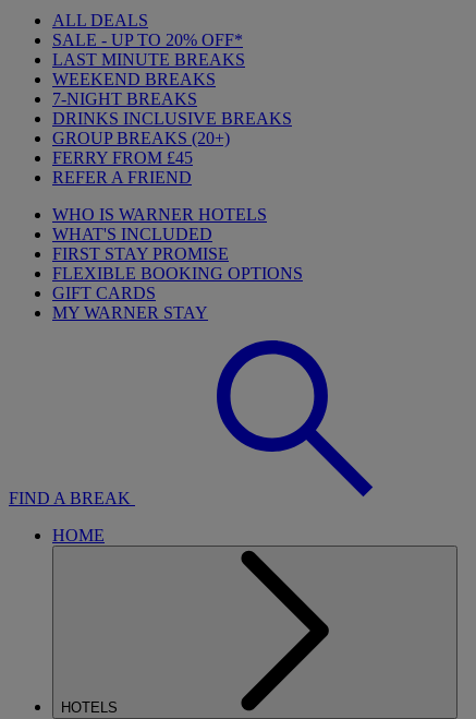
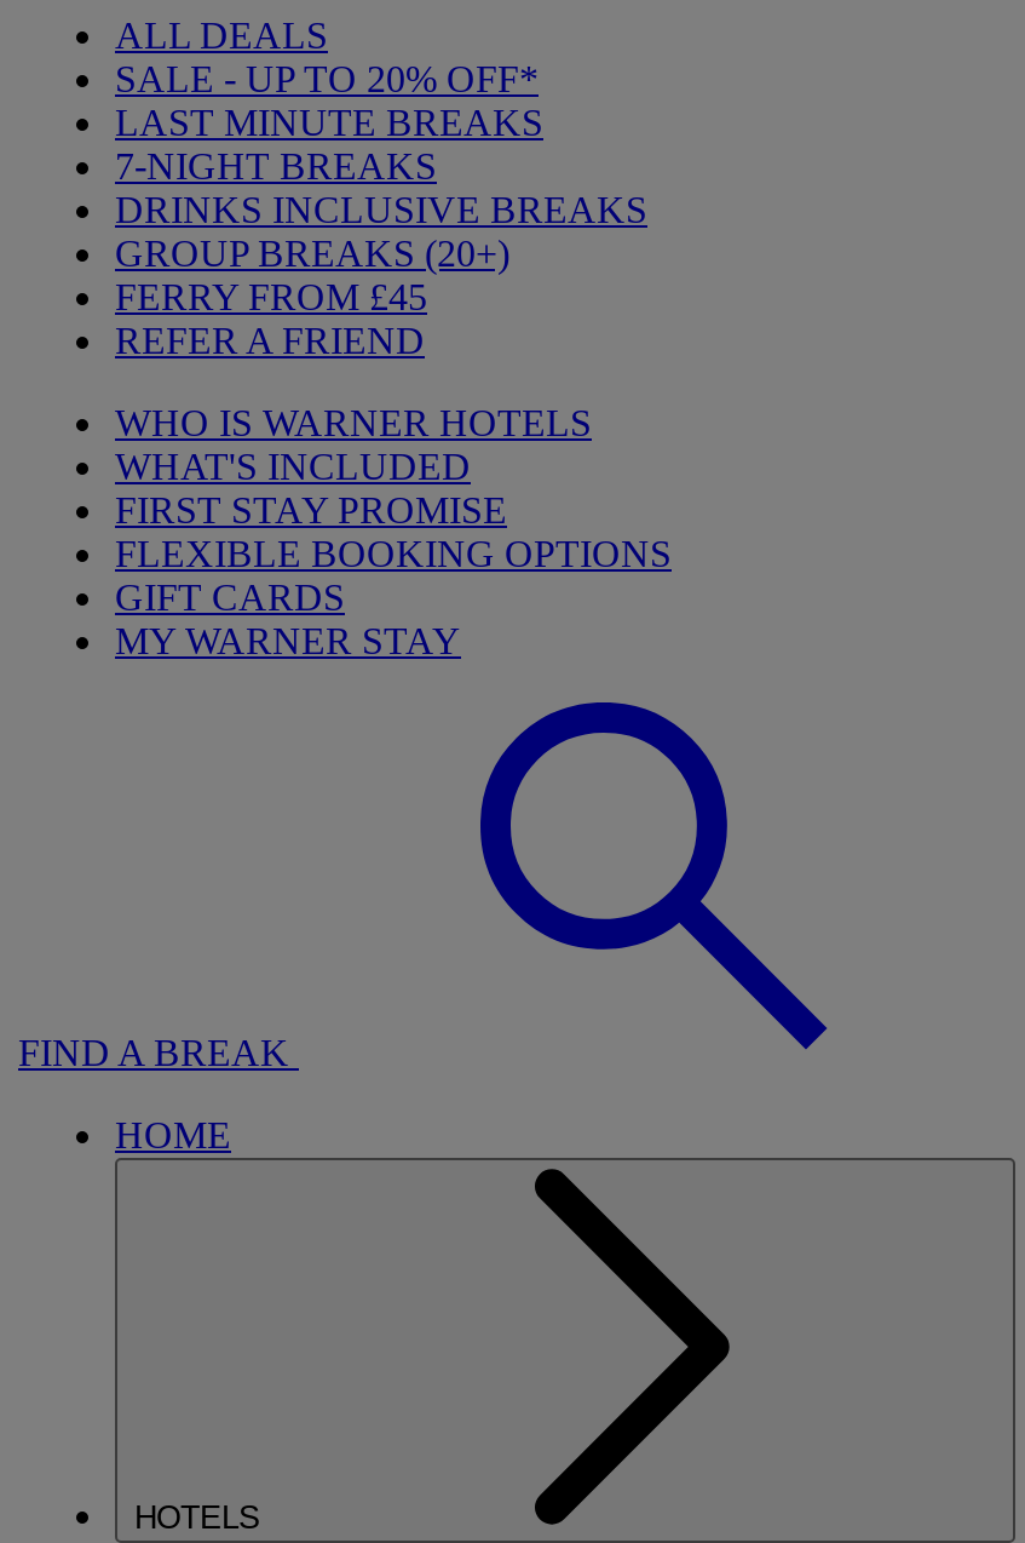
[52,70,216,88] WEEKEND BREAKS -> none

